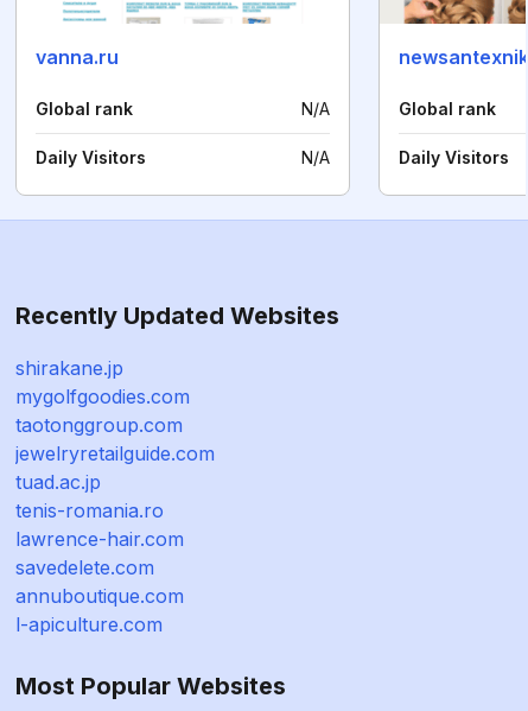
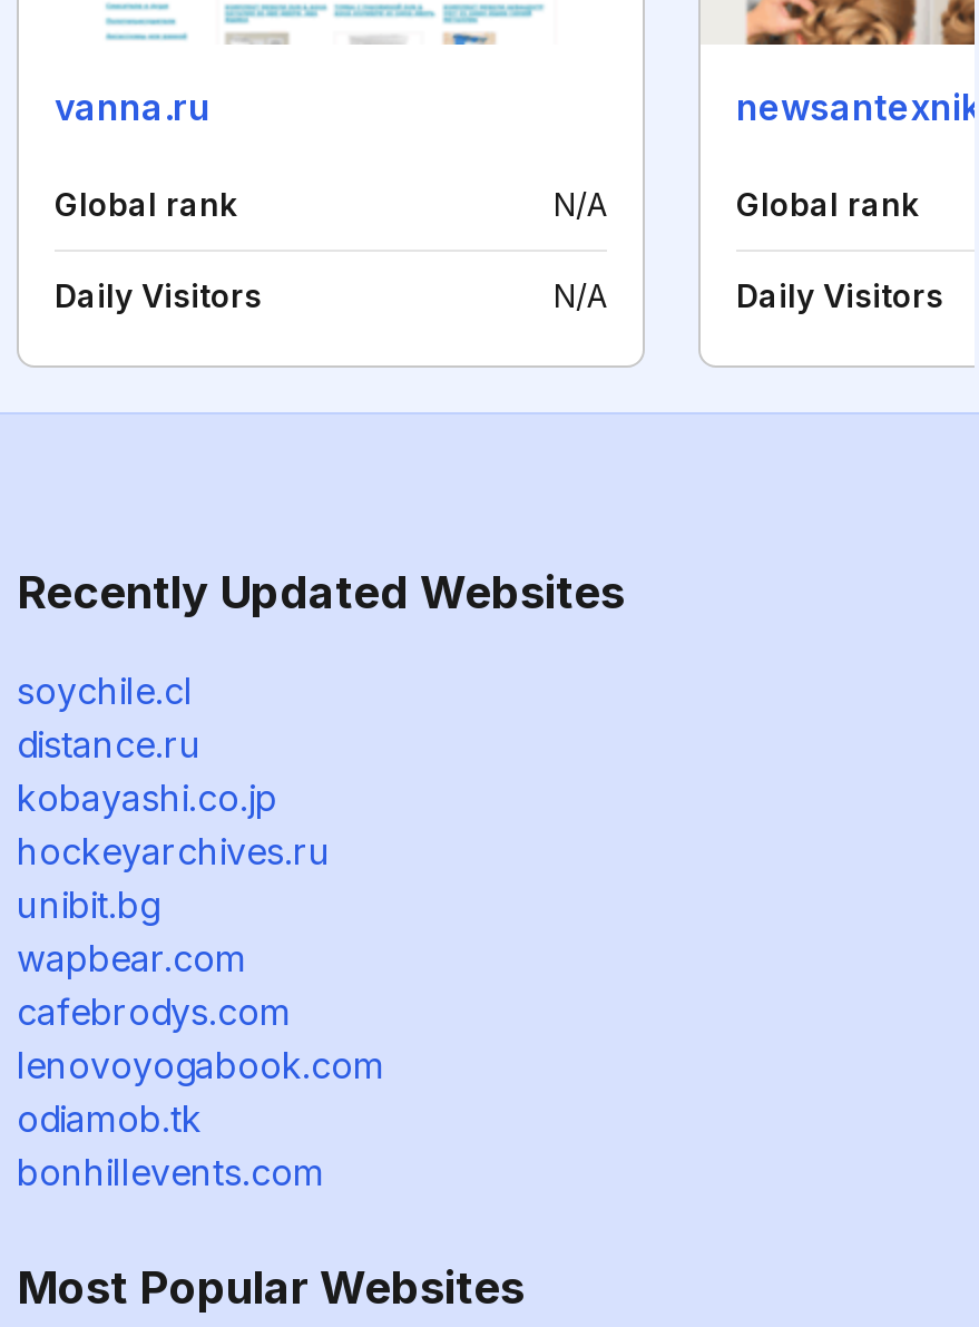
[15,356,215,636] shirakane.jp | mygolfgoodies.com | taotonggroup.com | jewelryretailguide.com | tuad.ac.jp | tenis-romania.ro | lawrence-hair.com | savedelete.com | annuboutique.com | l-apiculture.com -> [17,669,384,1194] soychile.cl | distance.ru | kobayashi.co.jp | hockeyarchives.ru | unibit.bg | wapbear.com | cafebrodys.com | lenovoyogabook.com | odiamob.tk | bonhillevents.com

